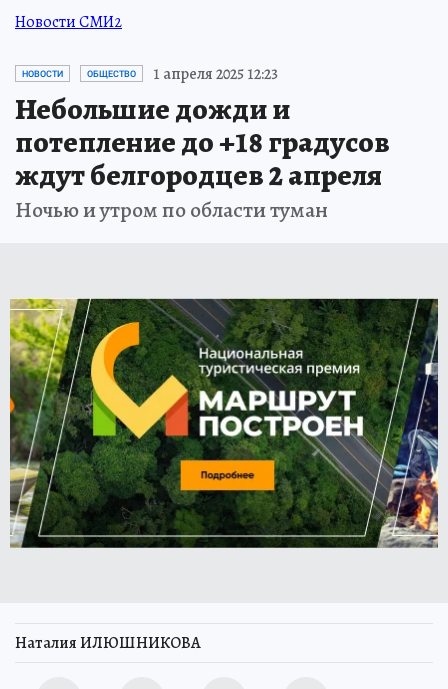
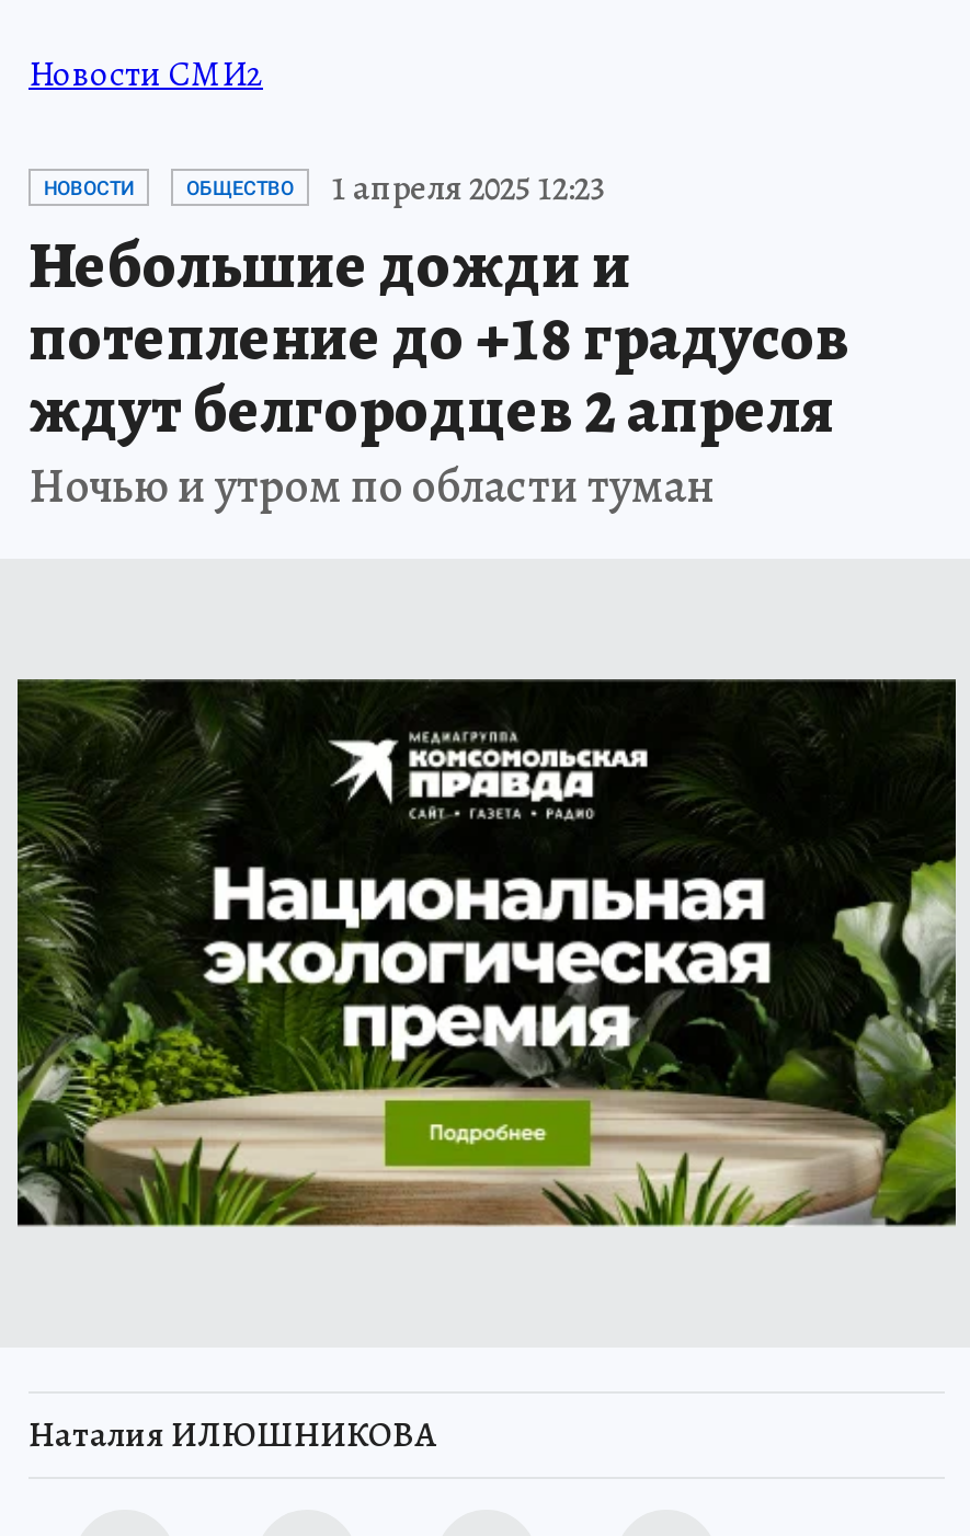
[9,298,439,549] [image] -> [15,677,958,1227] [image]

